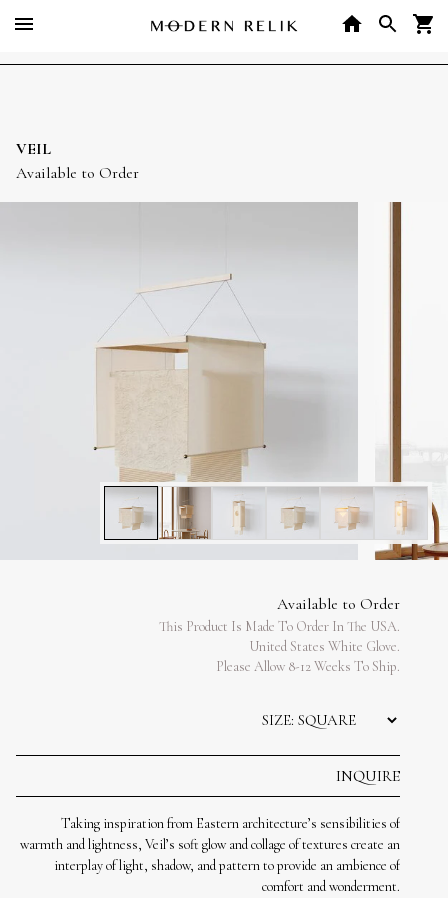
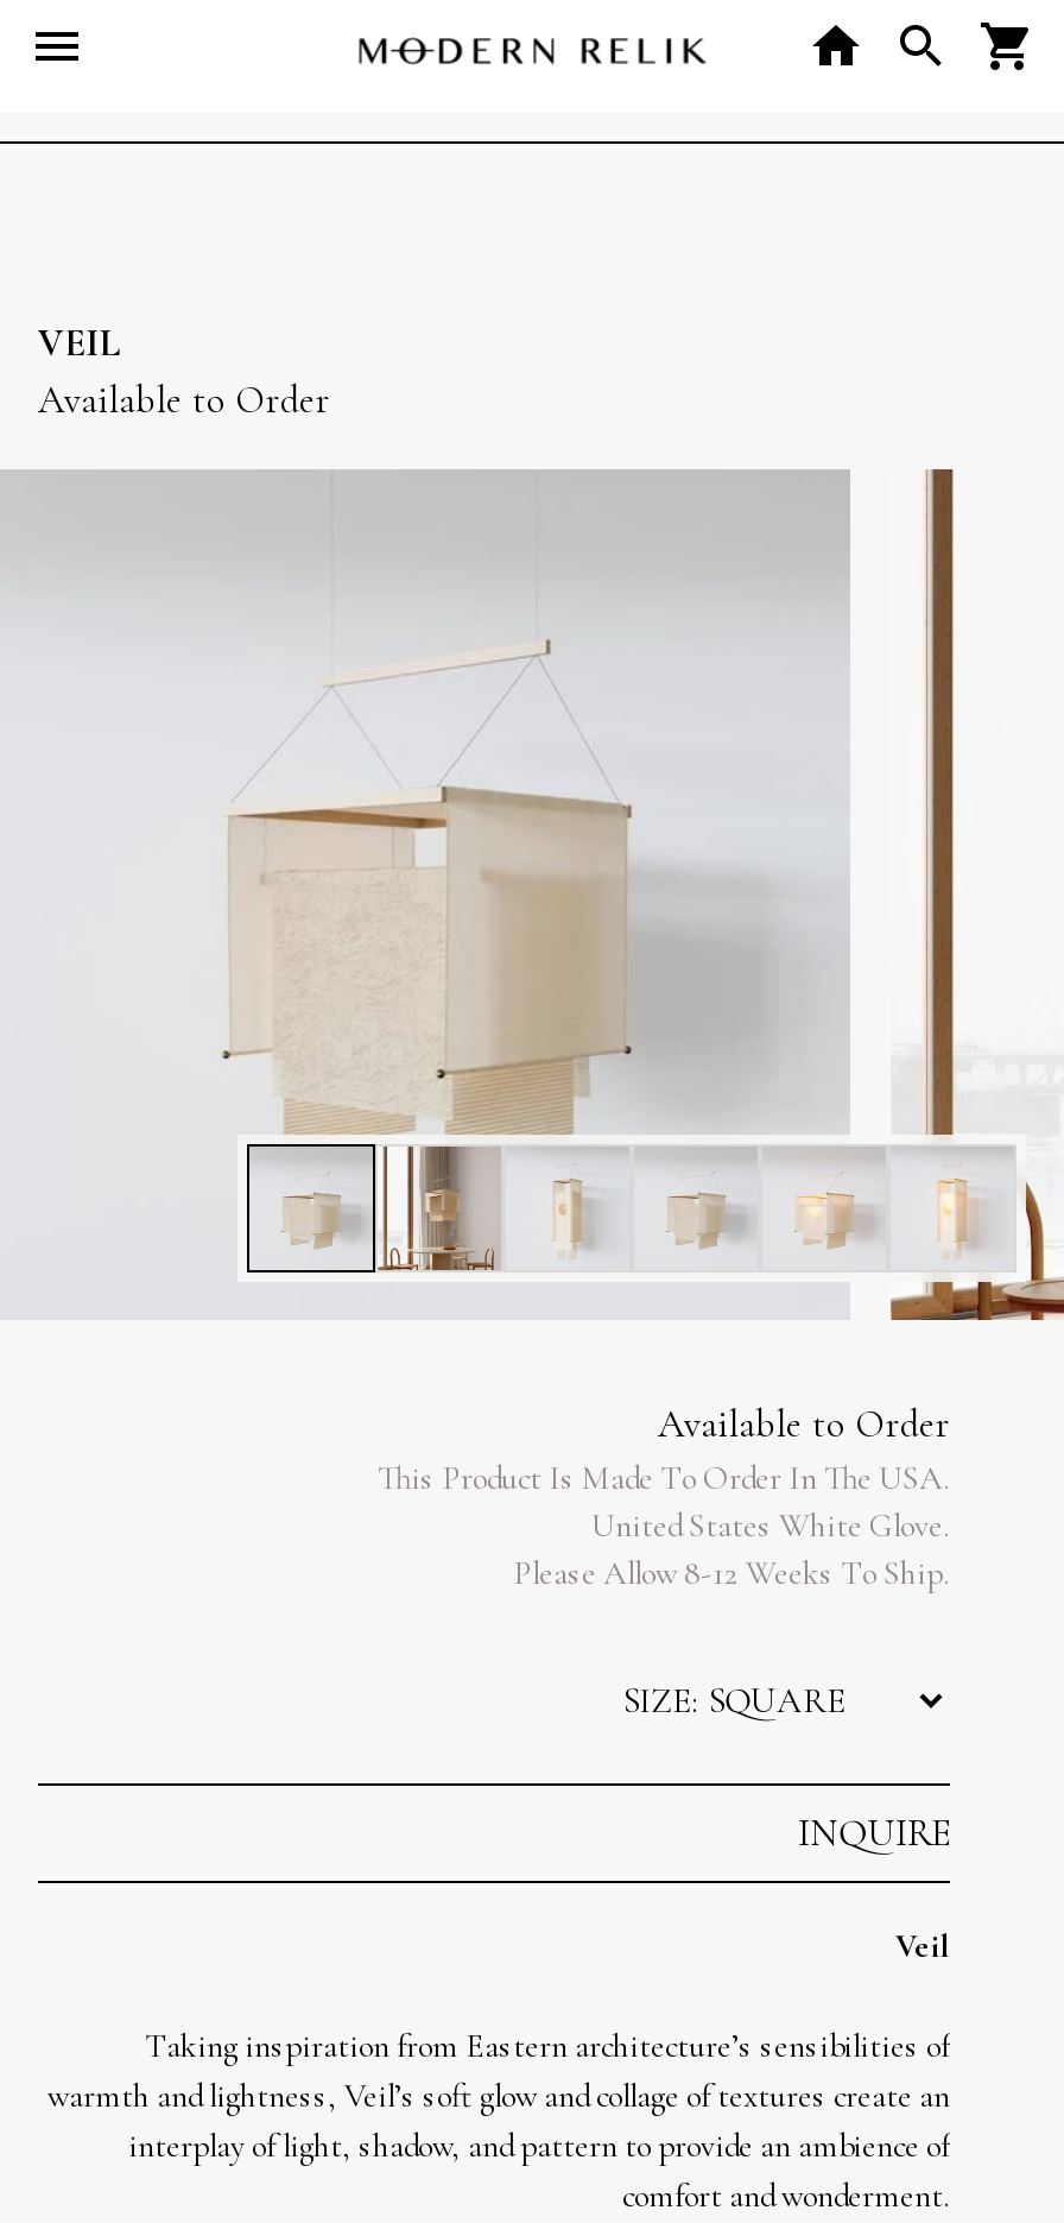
none -> [895,1927,950,1967] Veil

